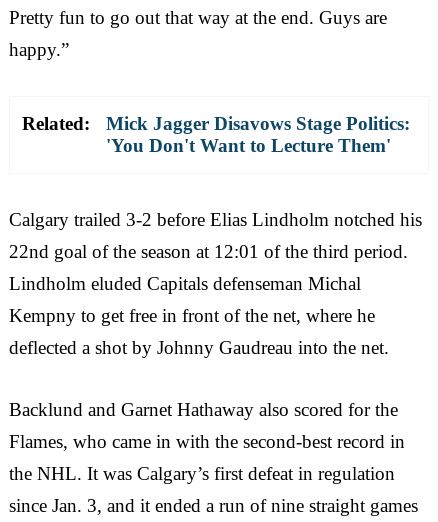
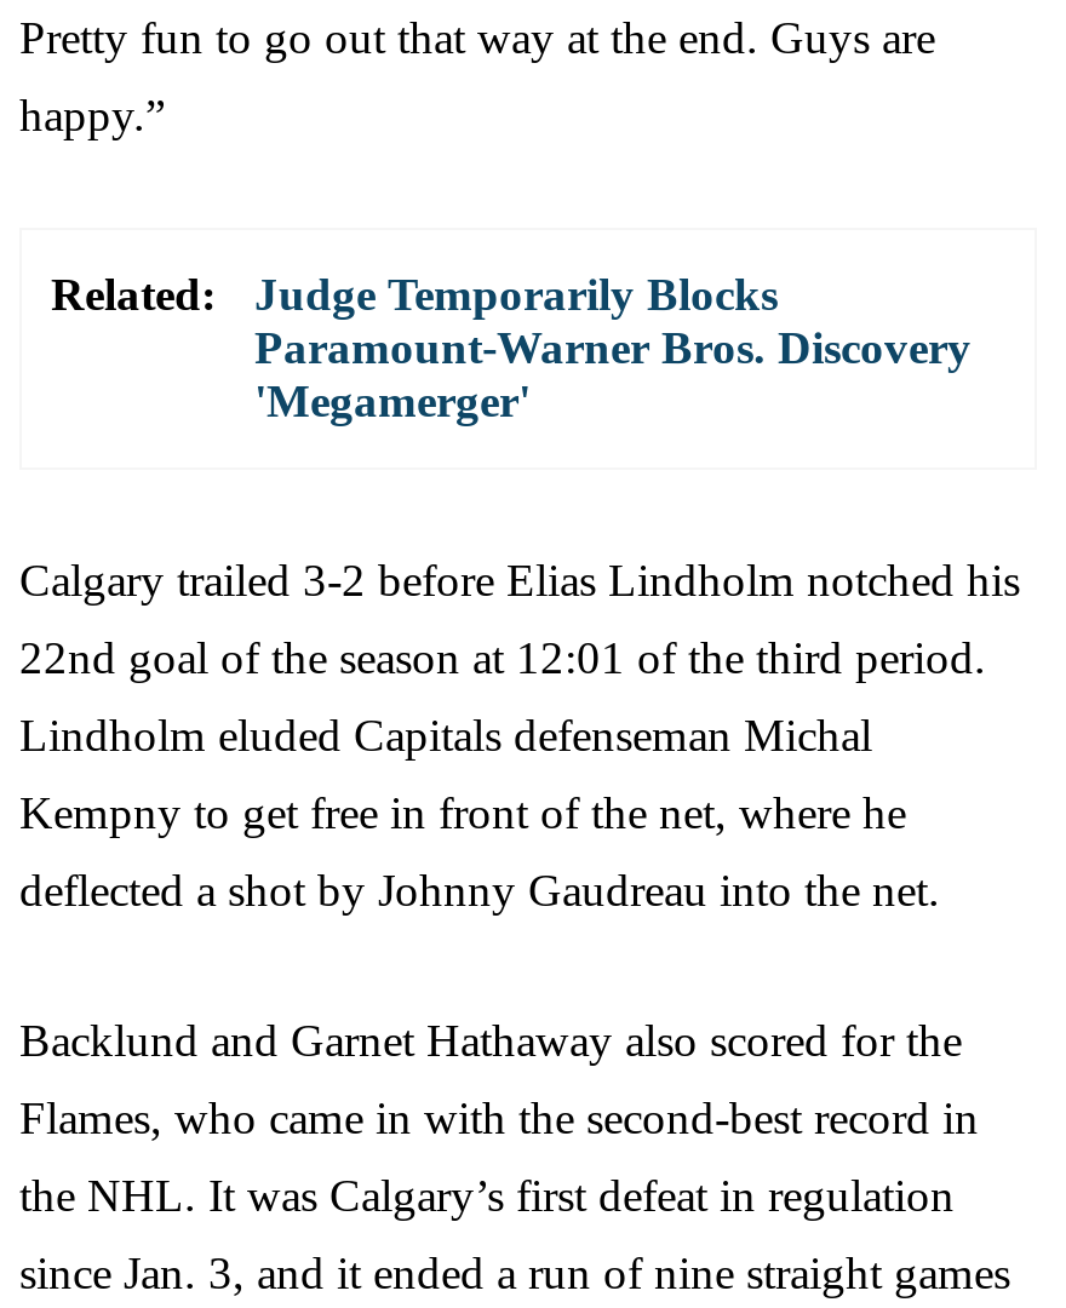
[106,113,410,156] Mick Jagger Disavows Stage Politics: | 'You Don't Want to Lecture Them' -> [254,268,972,425] Judge Temporarily Blocks | Paramount-Warner Bros. Discovery | 'Megamerger'

